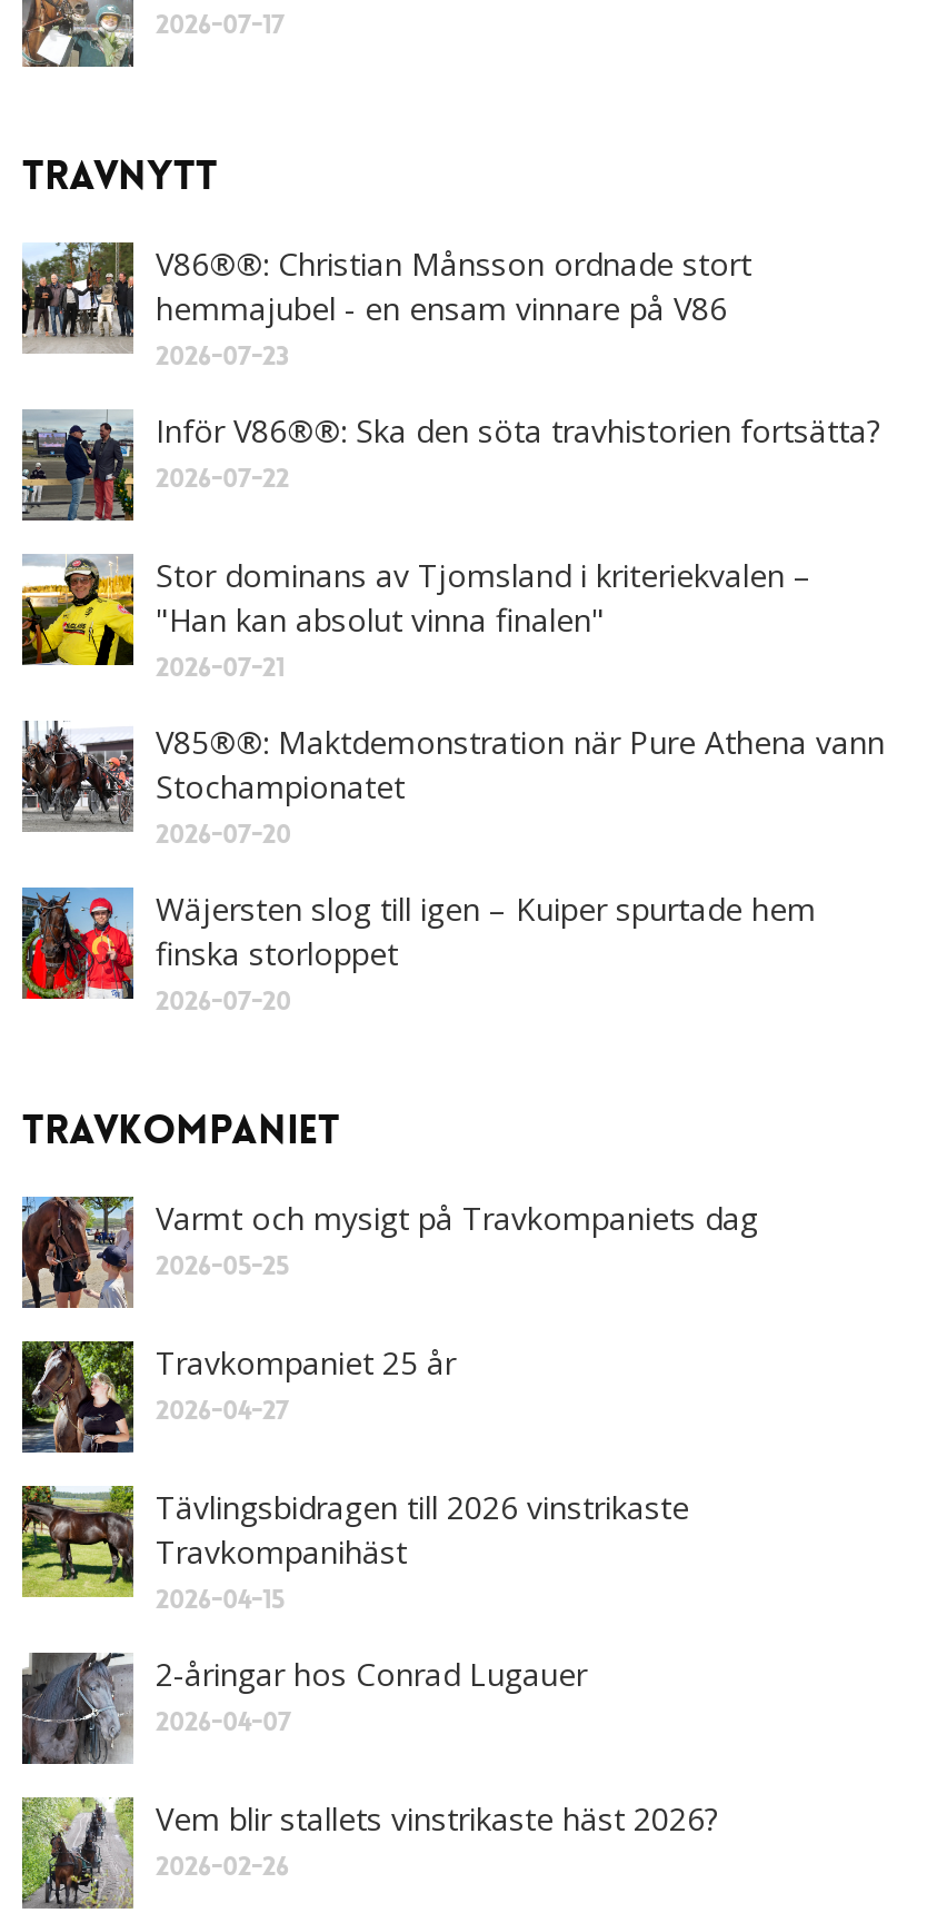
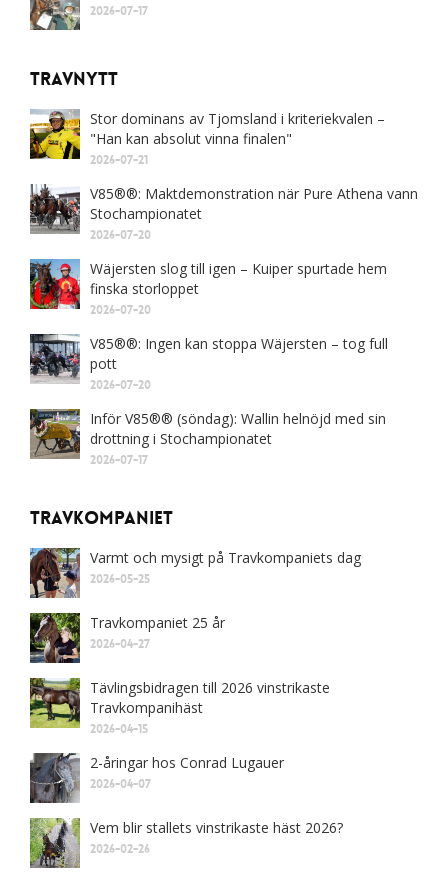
[22,242,880,495] [image] | V86®®: Christian Månsson ordnade stort | hemmajubel - en ensam vinnare på V86 | 2026-07-23 | Inför V86®®: Ska den söta travhistorien fortsätta? | 2026-07-22 -> none
[20,409,133,521] [image] -> none
moved [18,552,885,1018] -> [28,108,418,318]: [image] | Stor dominans av Tjomsland i kriteriekvalen – | "Han kan absolut vinna finalen" | ... | finska storloppet | 2026-07-20
none -> [30,333,388,468] [image] | V85®®: Ingen kan stoppa Wäjersten – tog full | pott | 2026-07-20 | Inför V85®® (söndag): Wallin helnöjd med sin | drottning i Stochampionatet | 2026-07-17
none -> [30,408,76,460] [image]

